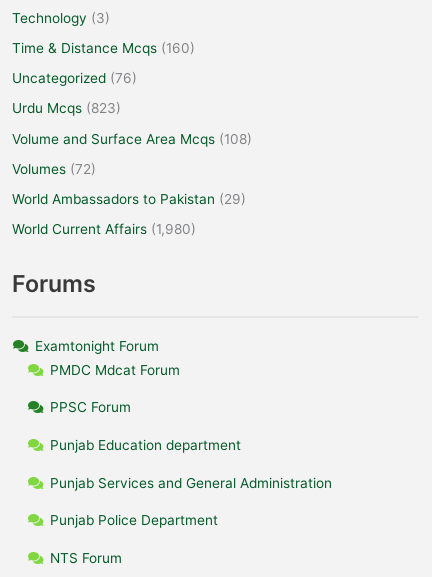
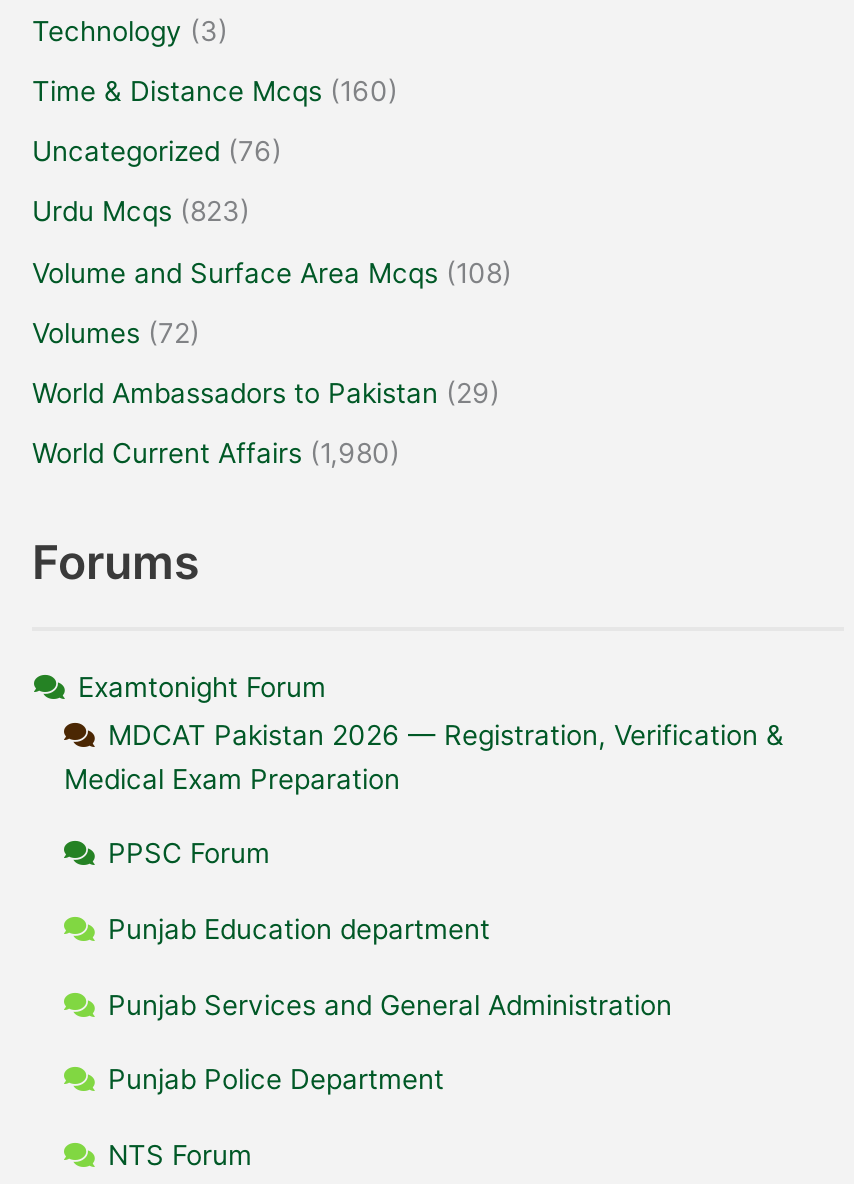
[50,361,180,377] PMDC Mdcat Forum -> [64,718,784,794] MDCAT Pakistan 2026 — Registration, Verification & | Medical Exam Preparation

